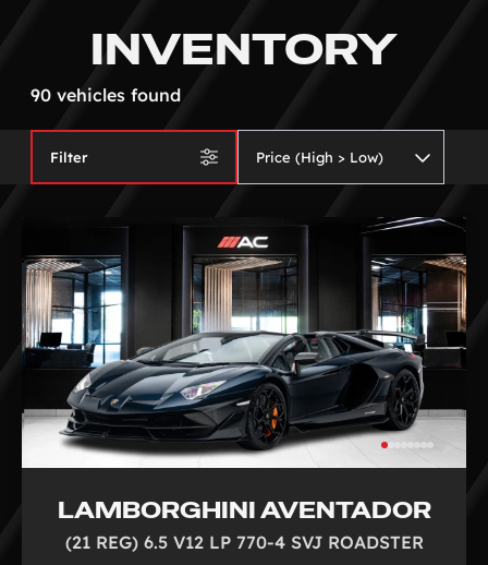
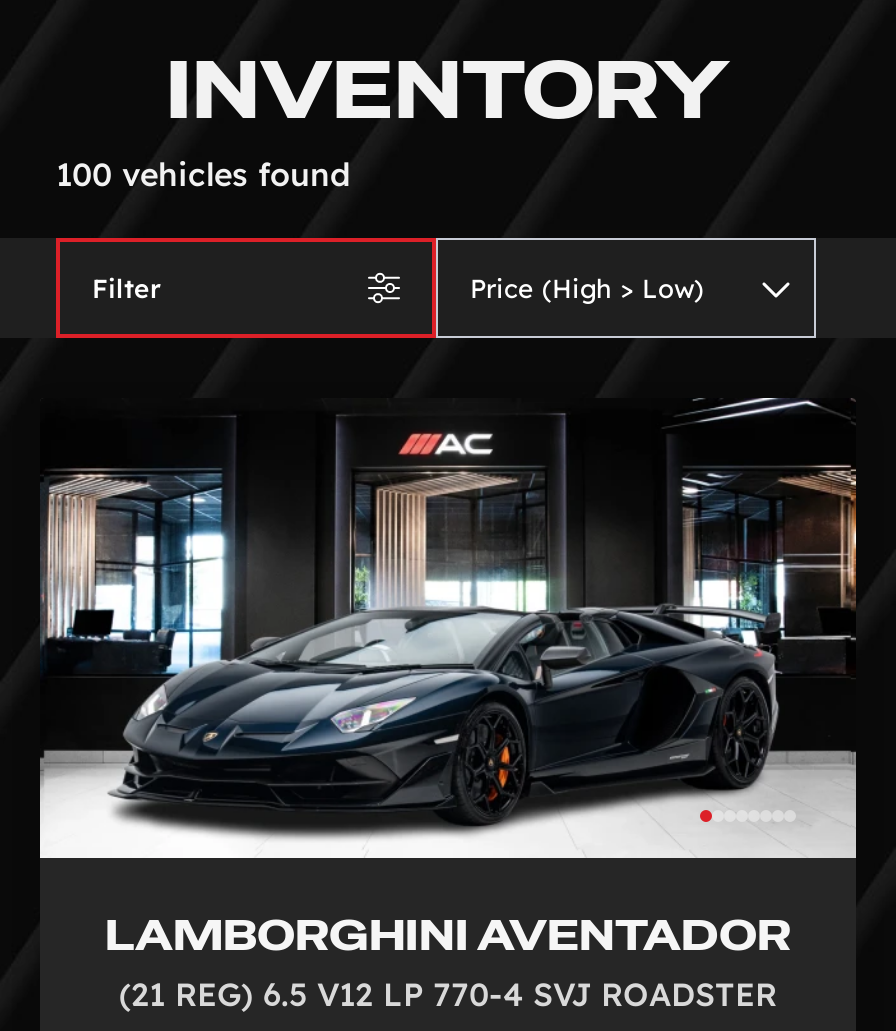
[30,84,181,106] 90 vehicles found -> [56,154,350,194] 100 vehicles found

